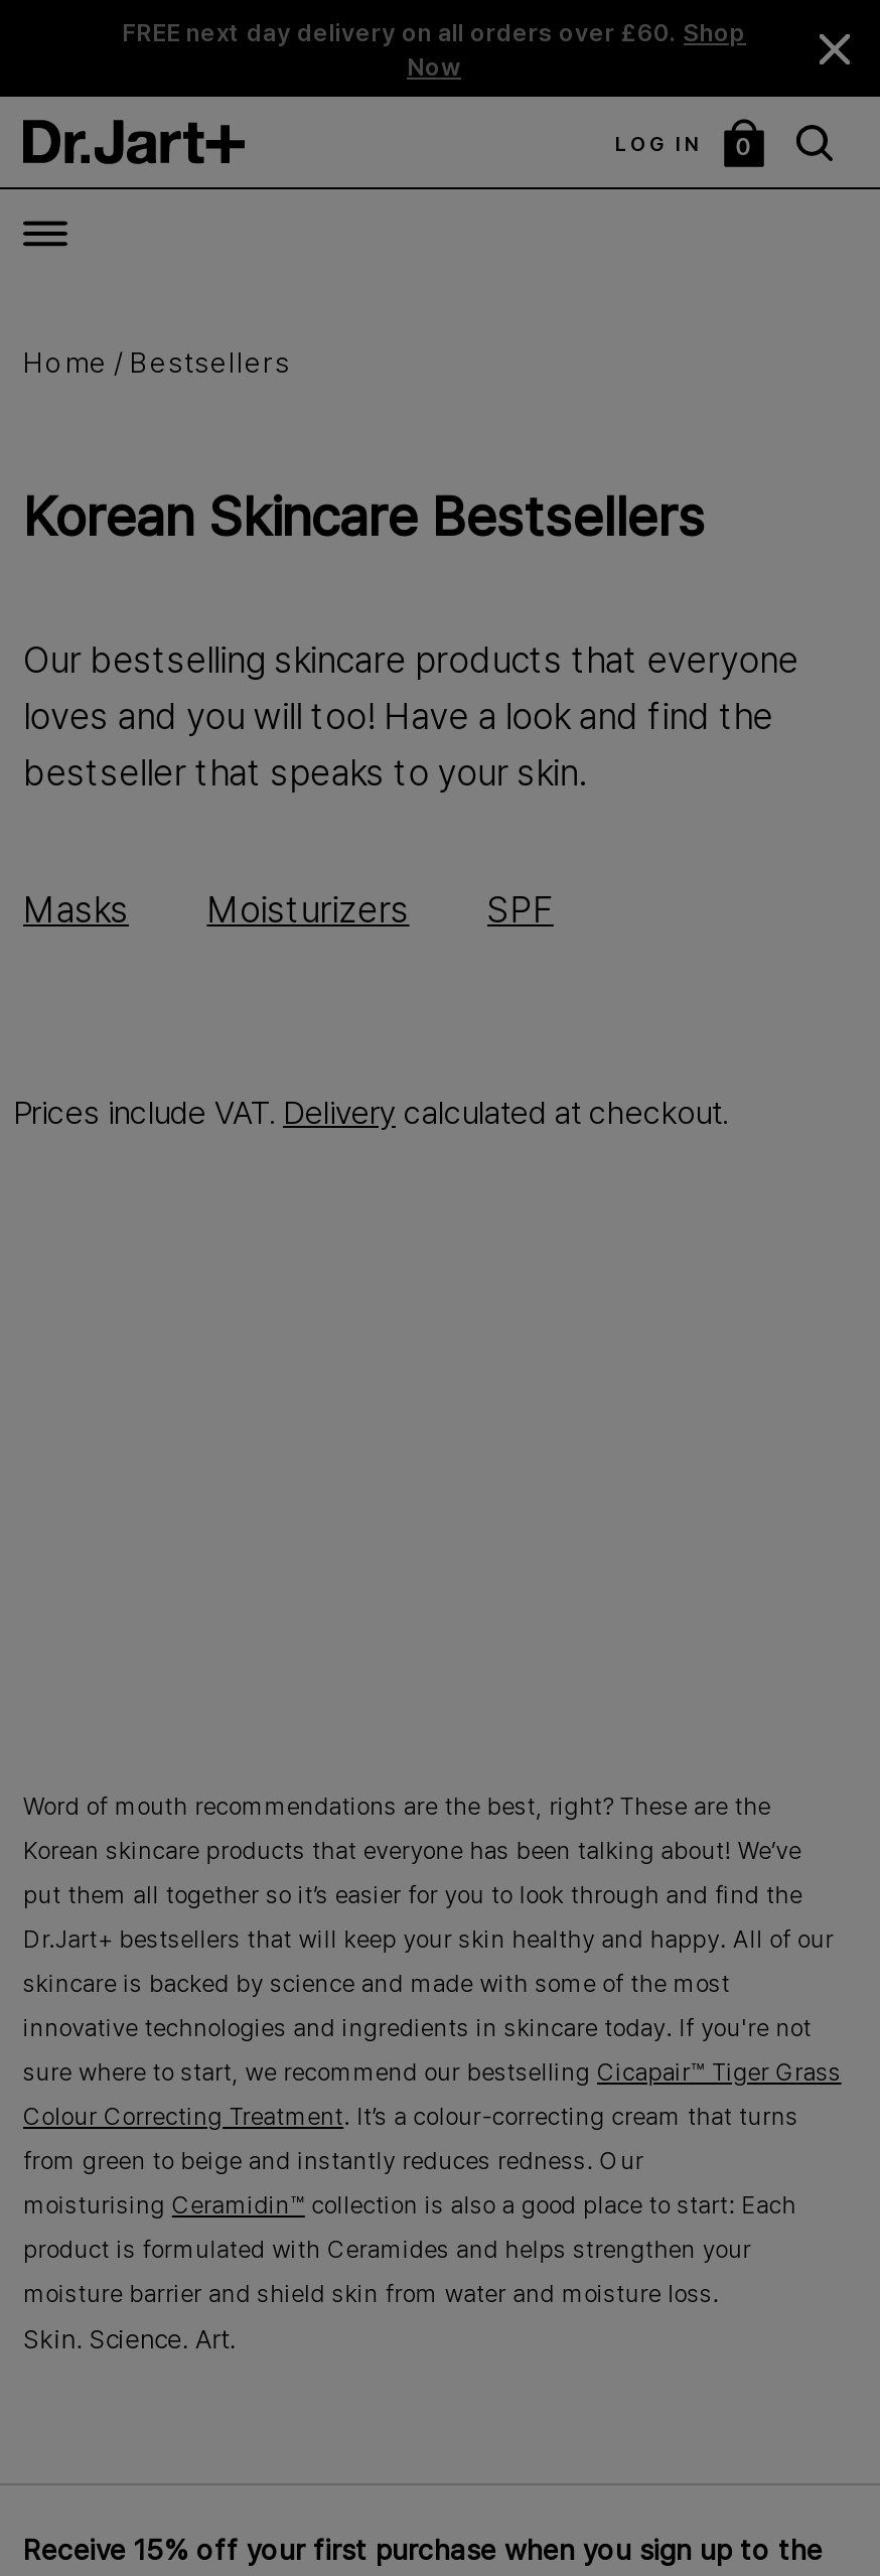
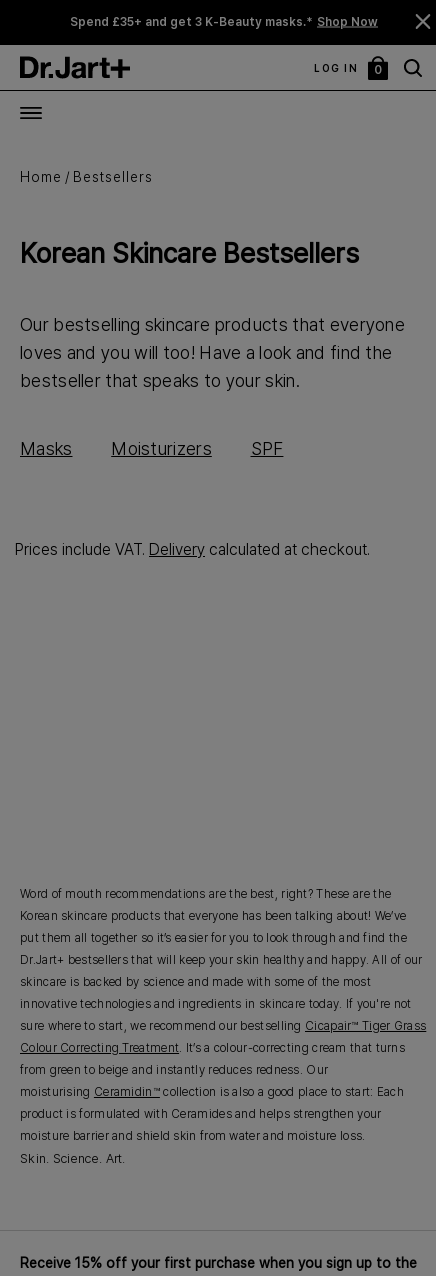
[122,19,746,82] FREE next day delivery on all orders over £60. Shop | Now -> [70,14,378,28] Spend £35+ and get 3 K‑Beauty masks.* Shop Now

